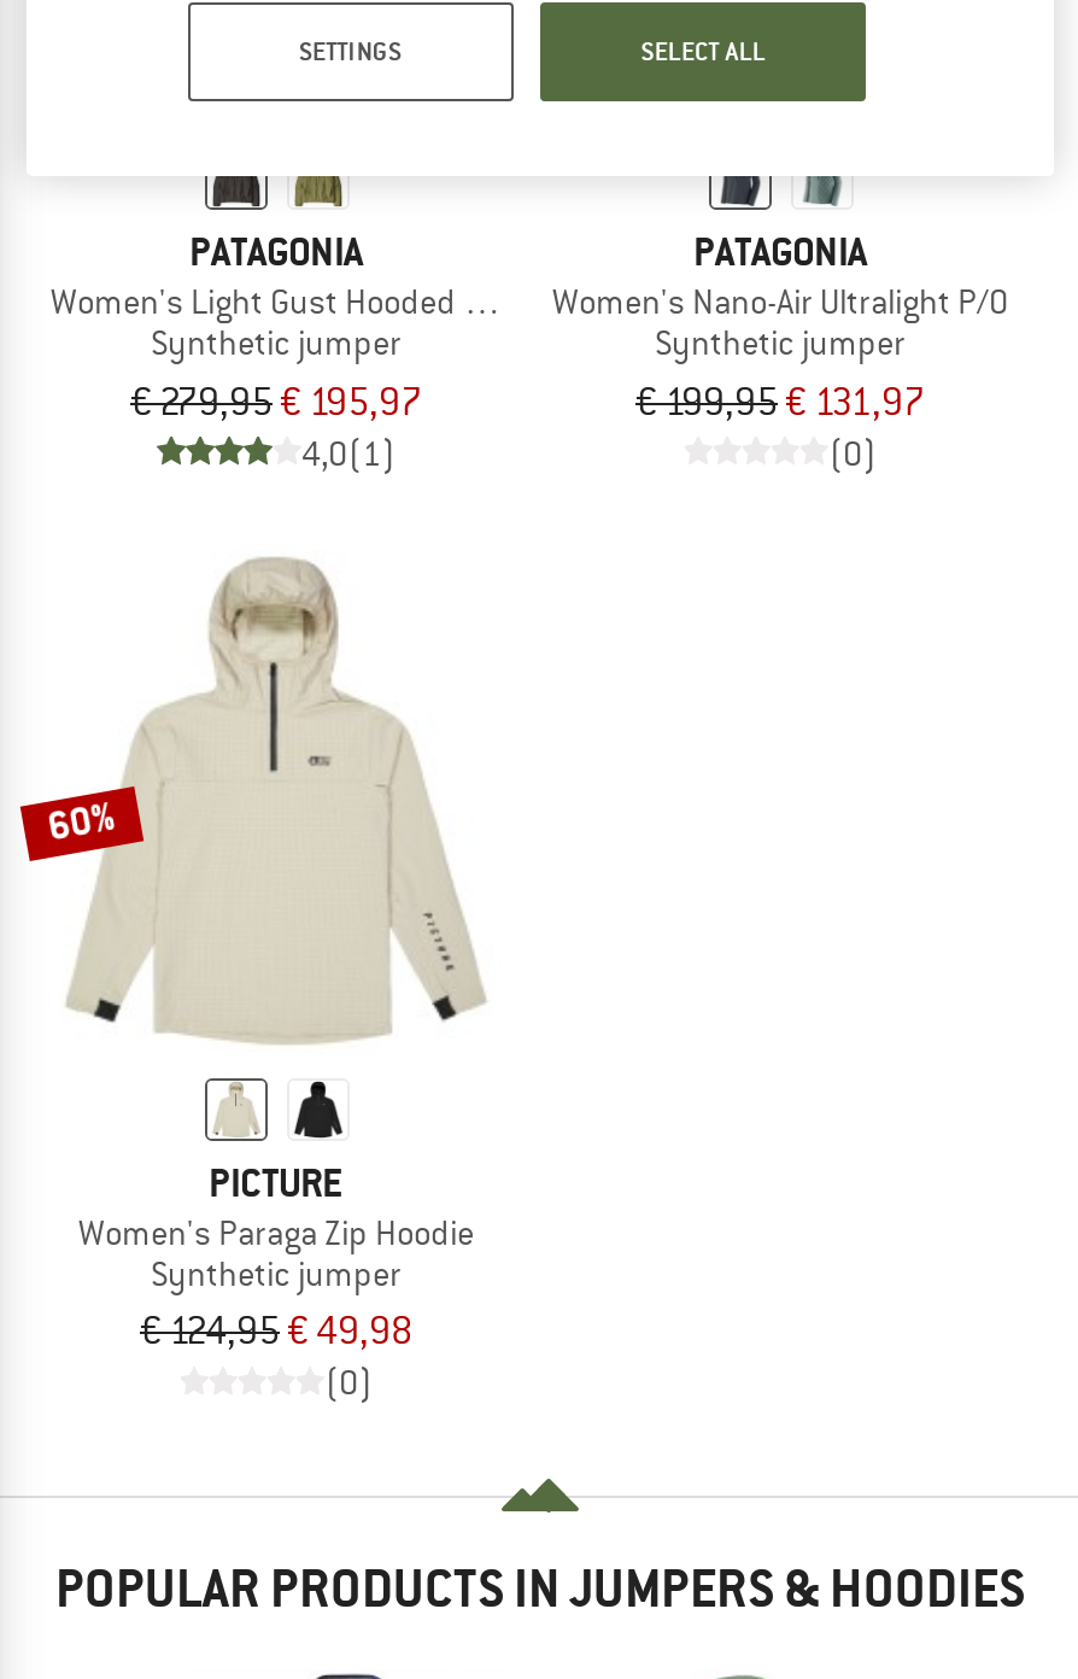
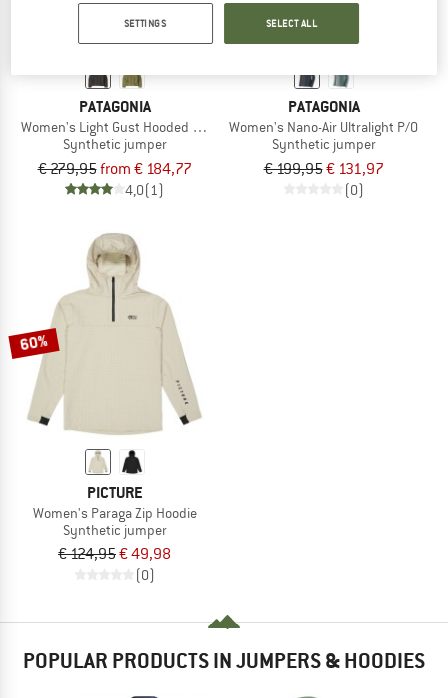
[130,378,422,426] € 279,95 € 195,97 -> [37,159,191,179] € 279,95 from € 184,77

